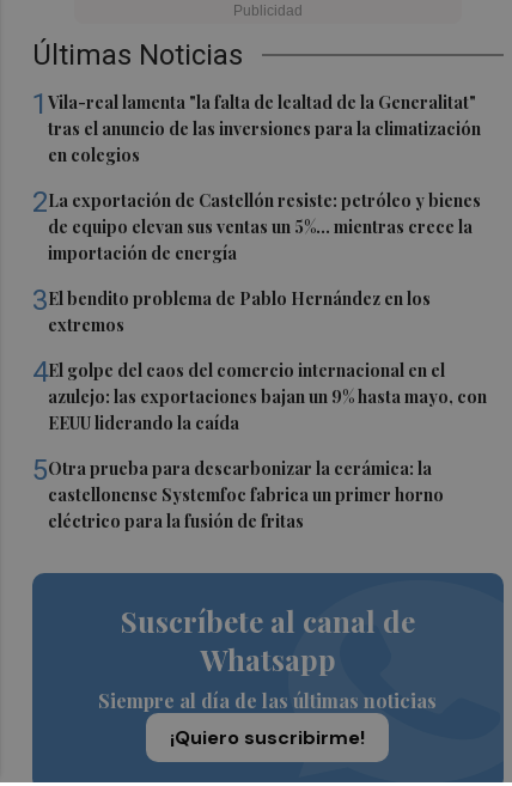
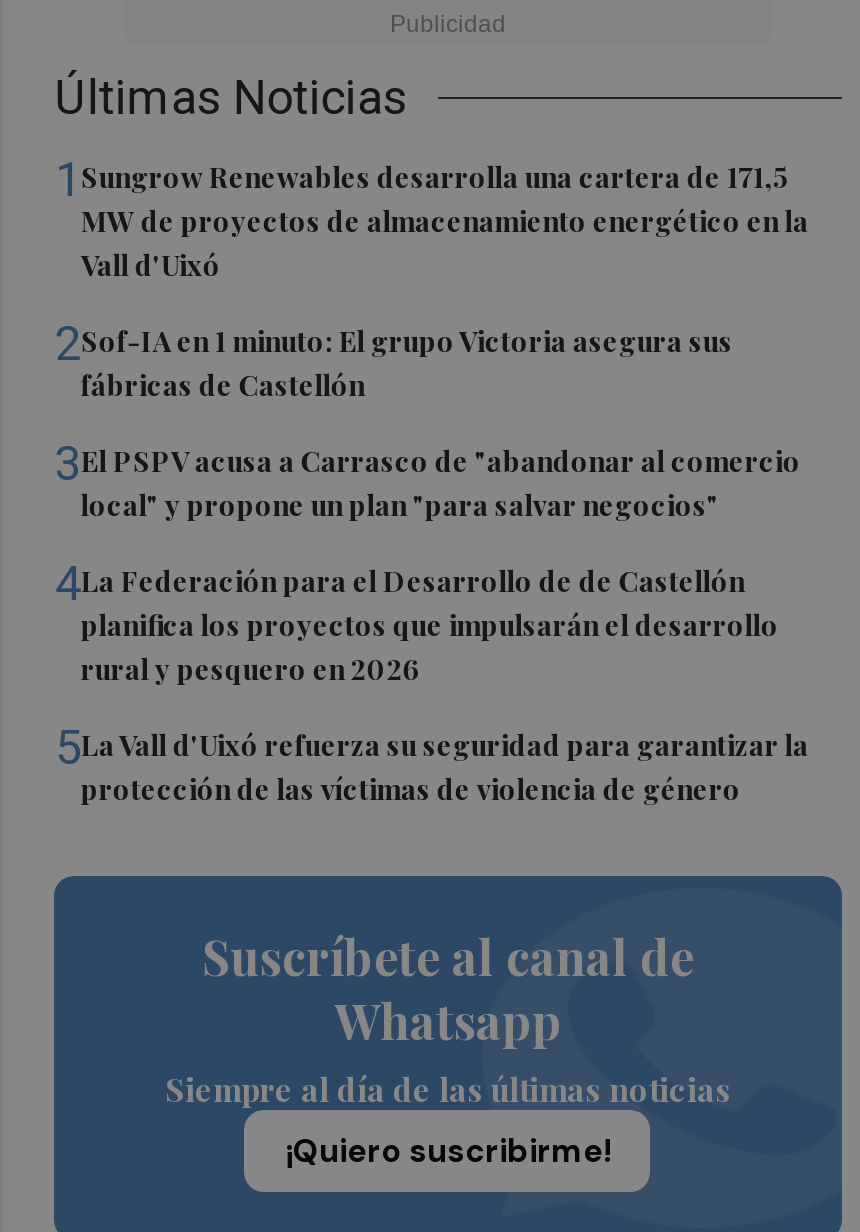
[33,87,481,166] 1 Vila-real lamenta "la falta de lealtad de la Generalitat" | tras el anuncio de las inversiones para la climatización | en colegios -> [55,152,809,284] 1 Sungrow Renewables desarrolla una cartera de 171,5 | MW de proyectos de almacenamiento energético en la | Vall d'Uixó
[33,185,481,264] 2La exportación de Castellón resiste: petróleo y bienes | de equipo elevan sus ventas un 5%... mientras crece la | importación de energía -> [55,316,733,404] 2Sof-IA en 1 minuto: El grupo Victoria asegura sus | fábricas de Castellón
[33,283,431,336] 3El bendito problema de Pablo Hernández en los | extremos -> [55,436,801,524] 3El PSPV acusa a Carrasco de "abandonar al comercio | local" y propone un plan "para salvar negocios"
[33,355,487,434] 4El golpe del caos del comercio internacional en el | azulejo: las exportaciones bajan un 9% hasta mayo, con | EEUU liderando la caída -> [55,556,779,688] 4La Federación para el Desarrollo de de Castellón | planifica los proyectos que impulsarán el desarrollo | rural y pesquero en 2026
[33,453,444,532] 5Otra prueba para descarbonizar la cerámica: la | castellonense Systemfoc fabrica un primer horno | eléctrico para la fusión de fritas -> [55,720,809,808] 5La Vall d'Uixó refuerza su seguridad para garantizar la | protección de las víctimas de violencia de género

